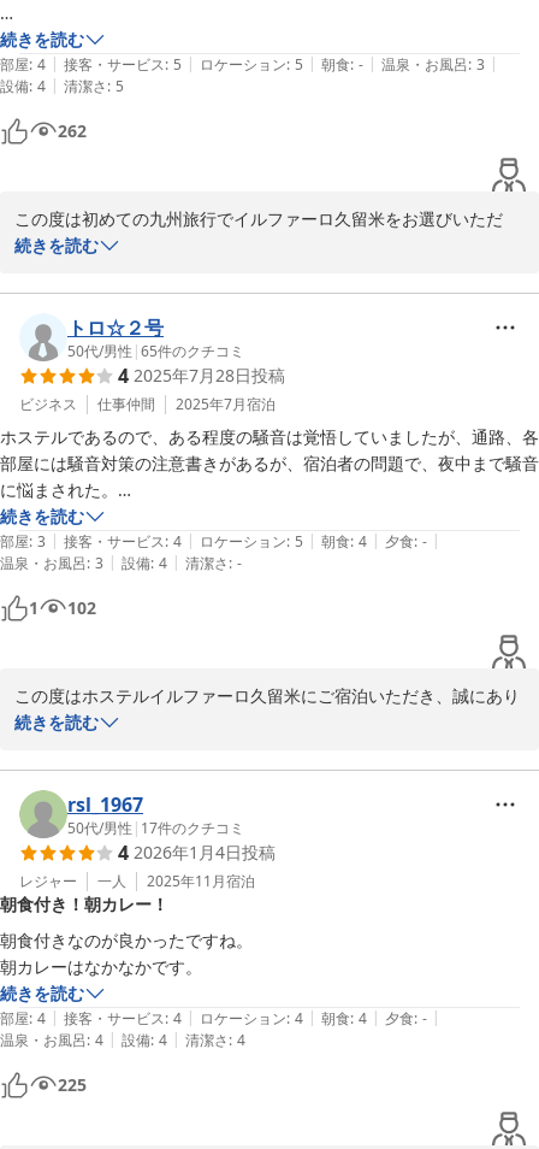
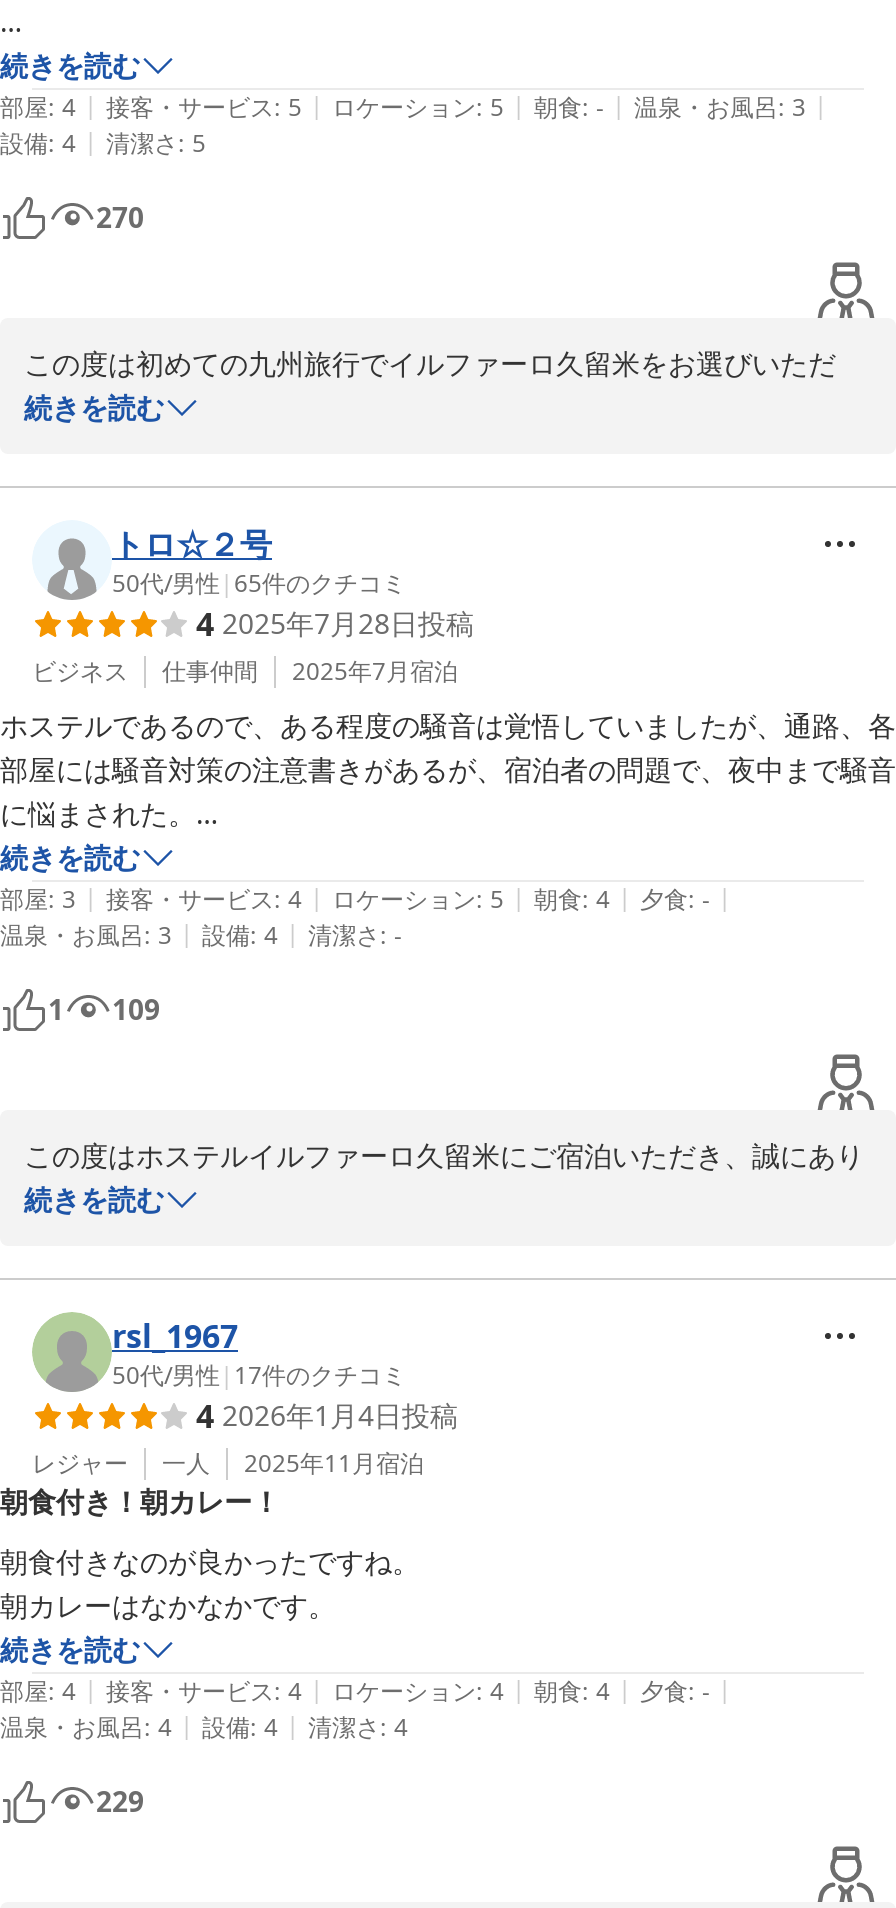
[58,119,87,142] 262 -> [96,198,144,236] 270
[29,596,96,619] 1 102 -> [48,990,160,1028] 1 109
[58,1073,87,1096] 225 -> [96,1782,144,1820] 229

